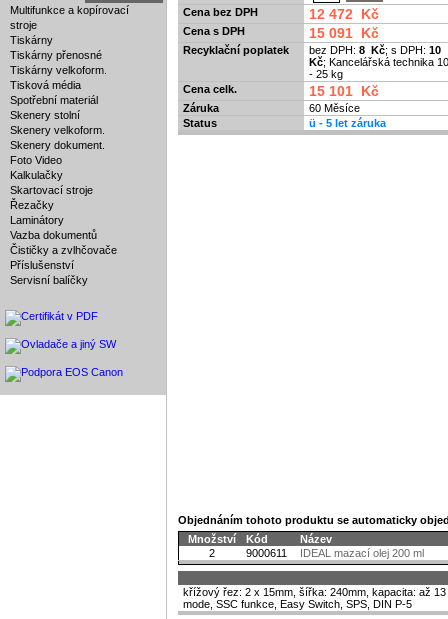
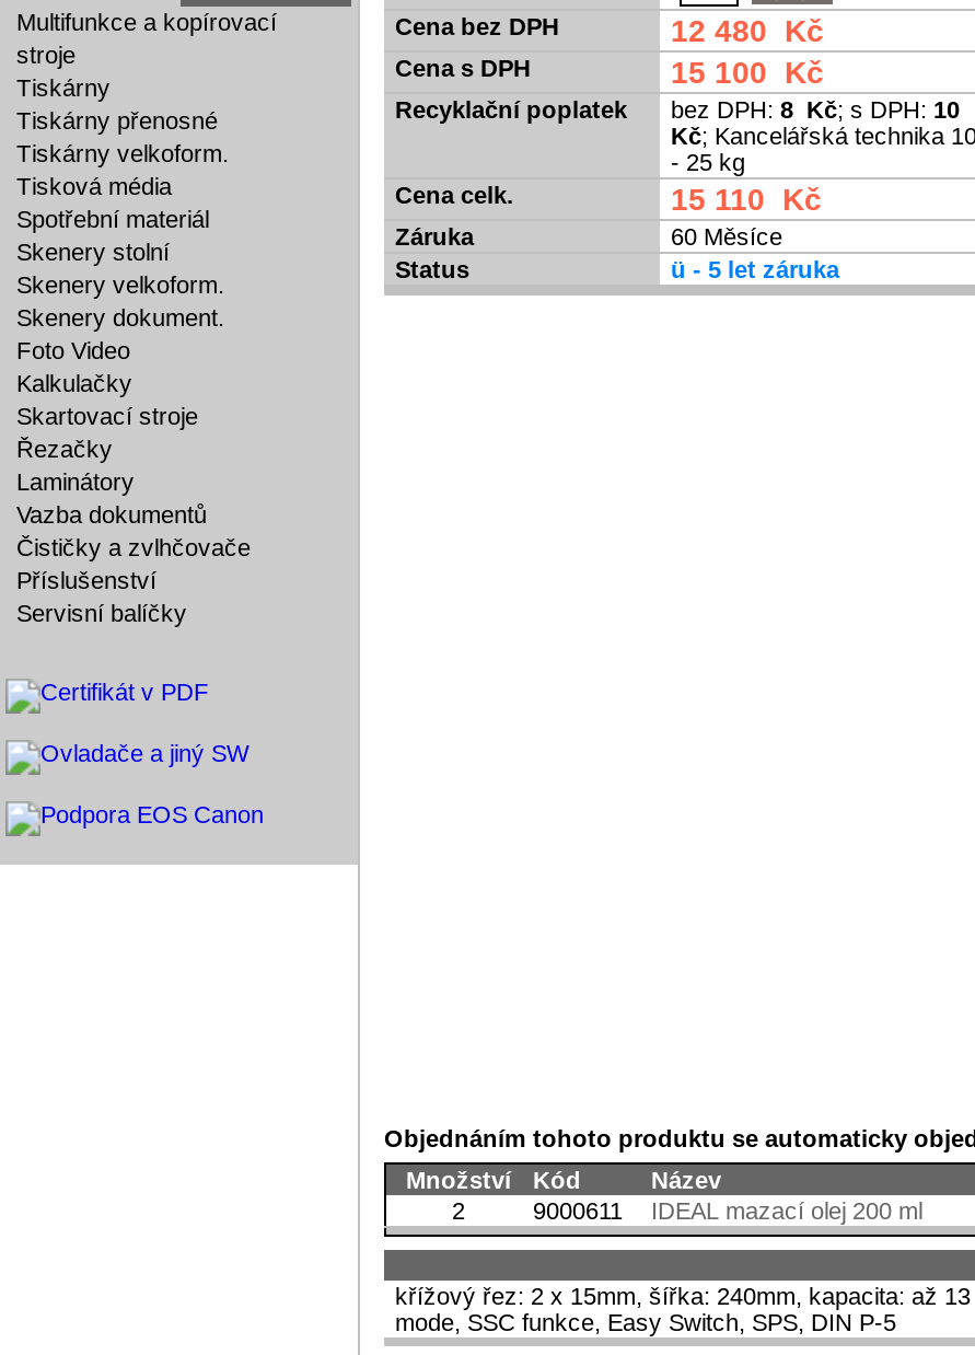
[309,6,379,22] 12 472 Kč -> [671,14,824,49] 12 480 Kč
[309,25,379,41] 15 091 Kč -> [671,55,824,90] 15 100 Kč
[309,83,379,99] 15 101 Kč -> [671,182,822,217] 15 110 Kč

